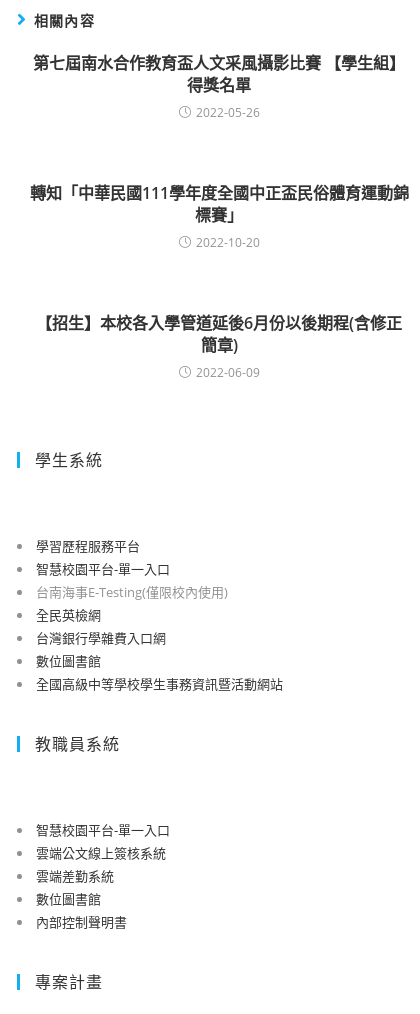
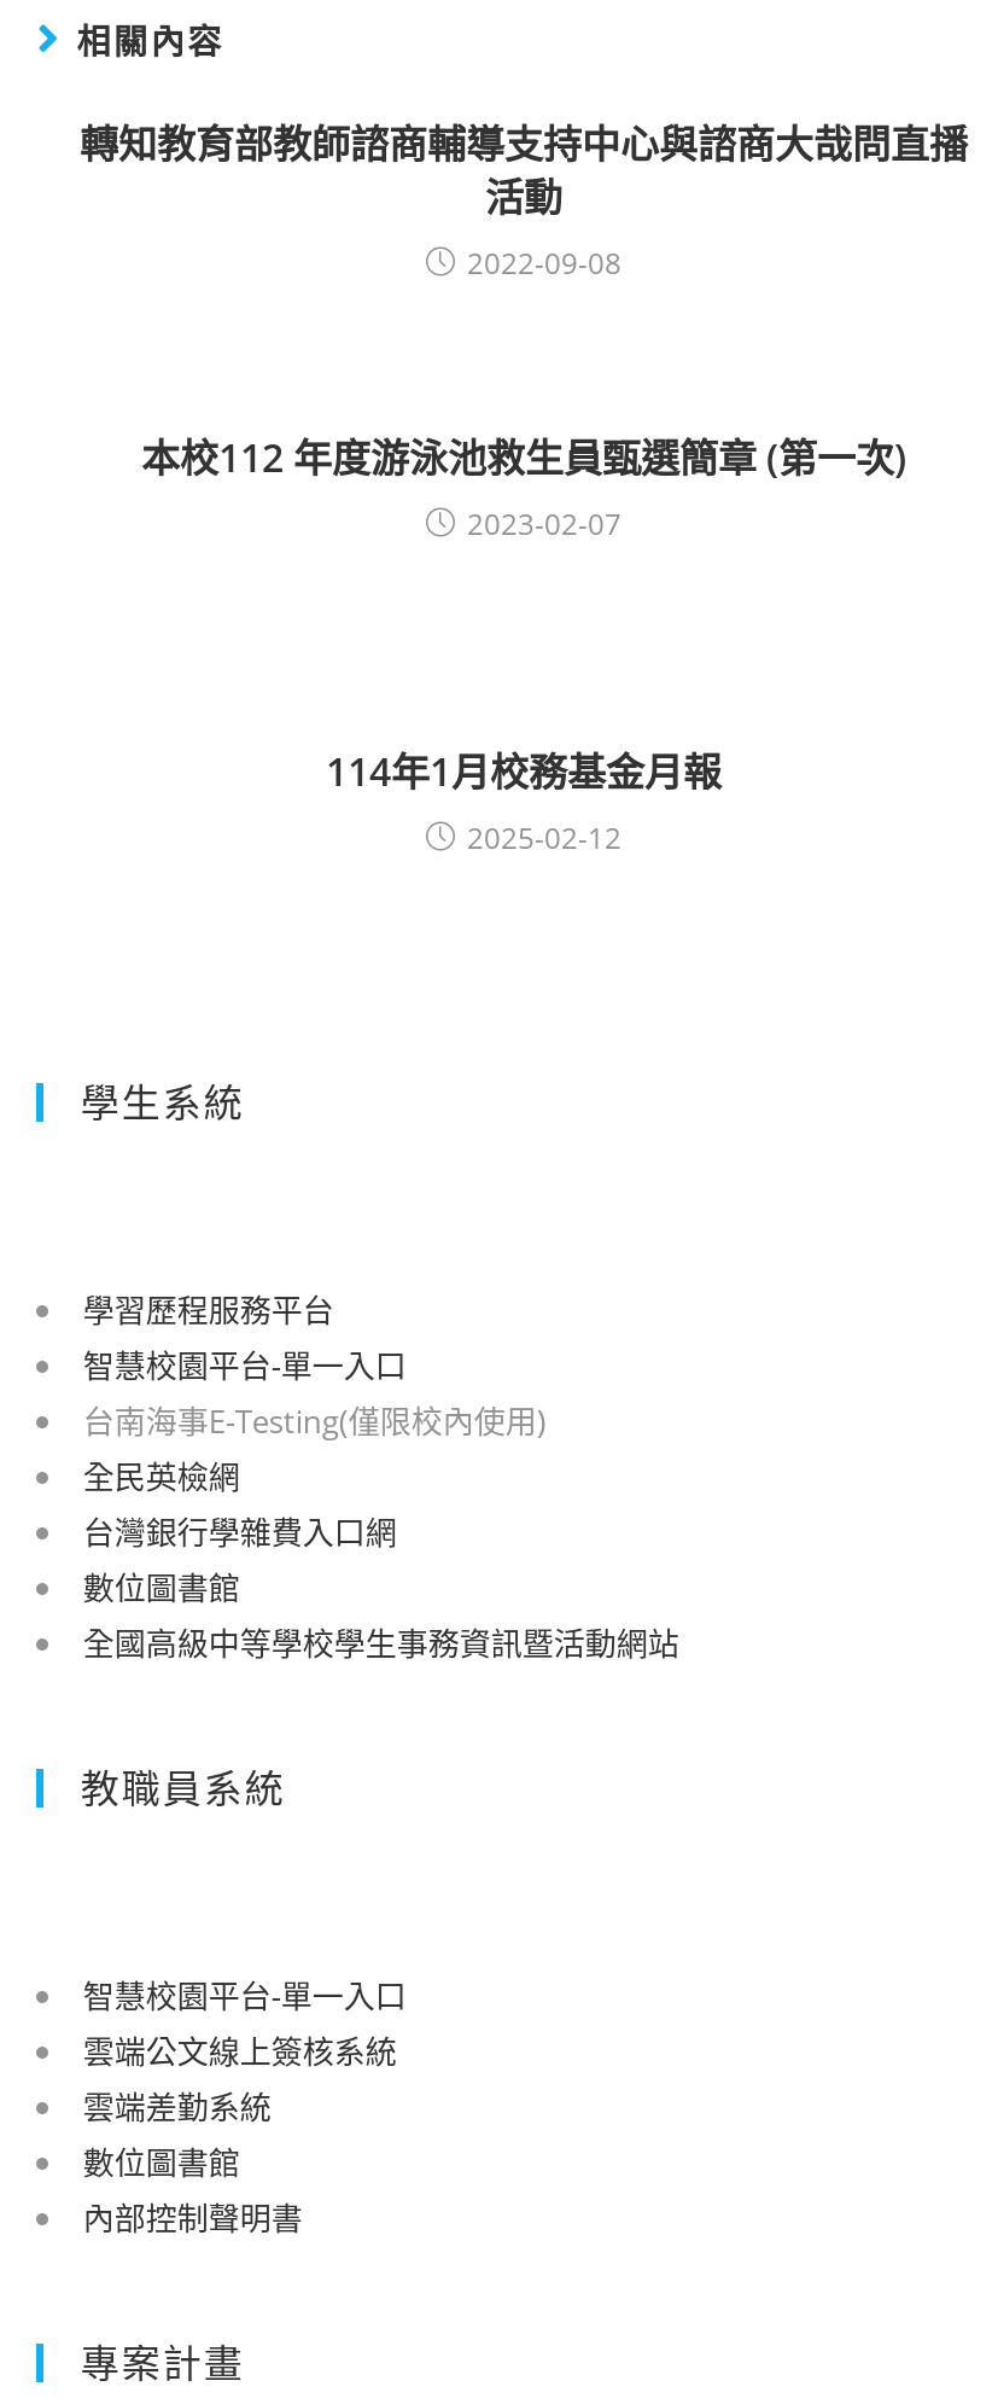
[33,52,405,121] 第七屆南水合作教育盃人文采風攝影比賽 【學生組】 | 得獎名單 | 2022-05-26 -> [80,117,968,284] 轉知教育部教師諮商輔導支持中心與諮商大哉問直播 | 活動 | 2022-09-08
[29,182,408,251] 轉知「中華民國111學年度全國中正盃民俗體育運動錦 | 標賽」 | 2022-10-20 -> [141,431,906,544] 本校112 年度游泳池救生員甄選簡章 (第一次) | 2023-02-07
[36,312,402,381] 【招生】本校各入學管道延後6月份以後期程(含修正 | 簡章) | 2022-06-09 -> [326,745,722,858] 114年1月校務基金月報 | 2025-02-12

